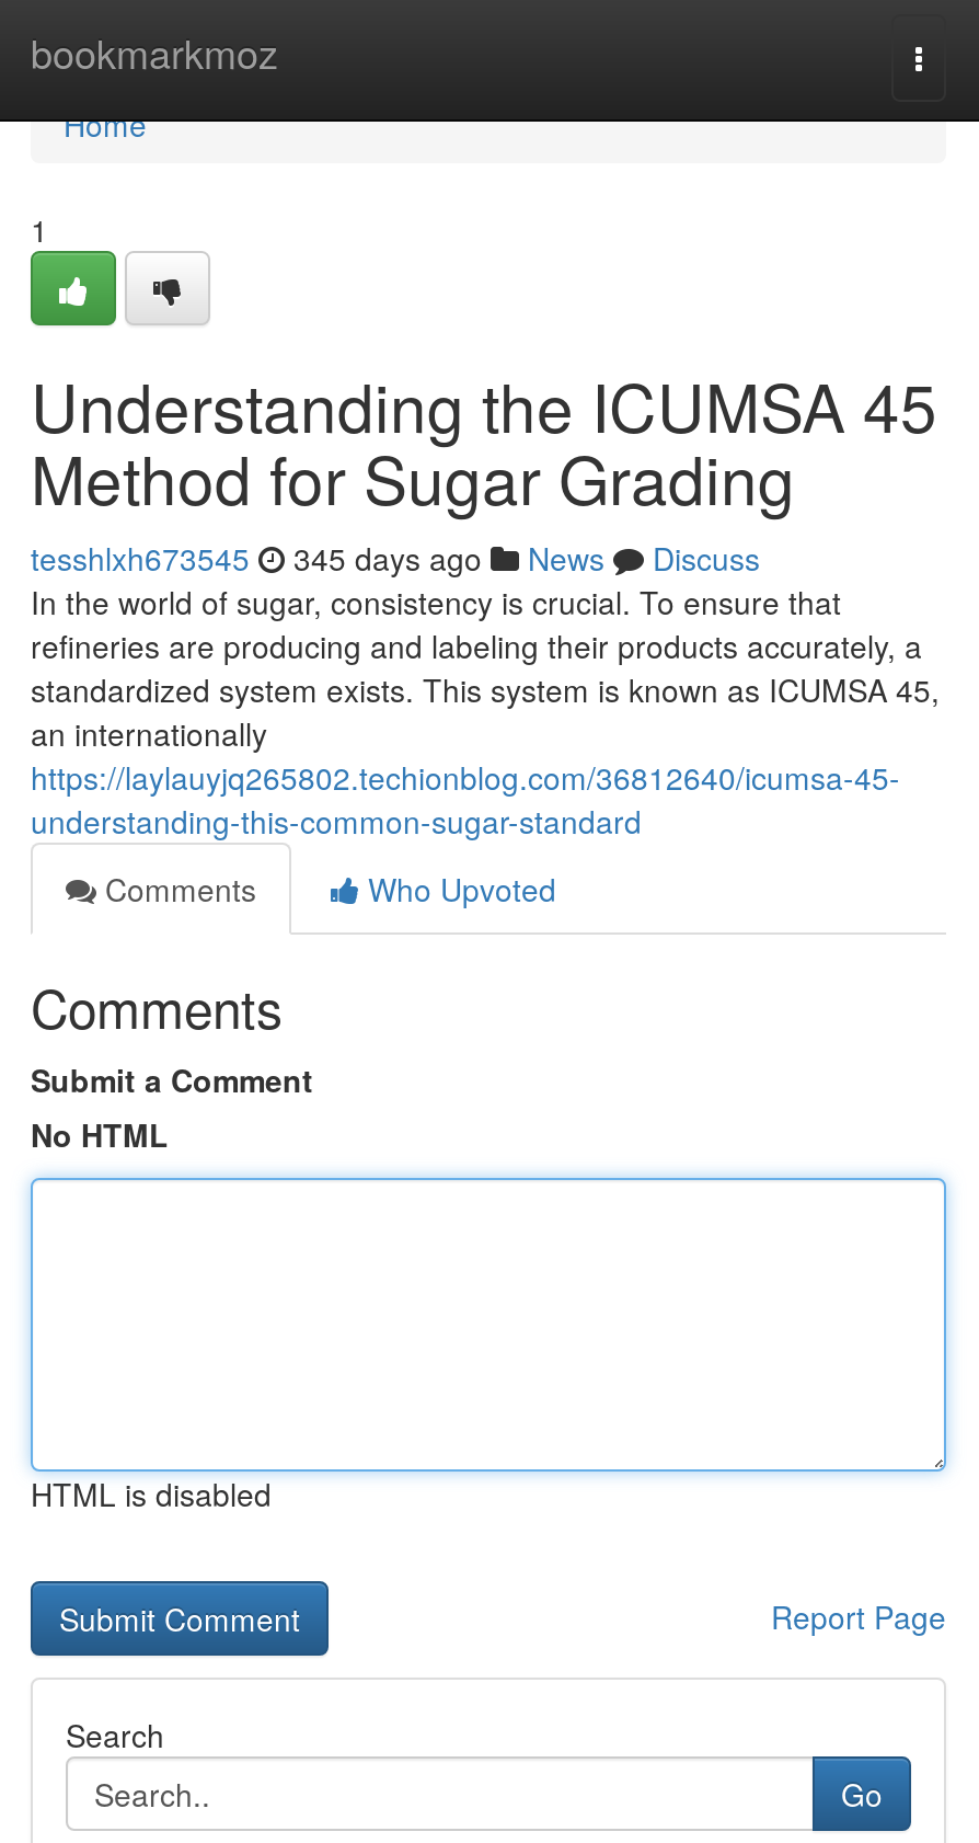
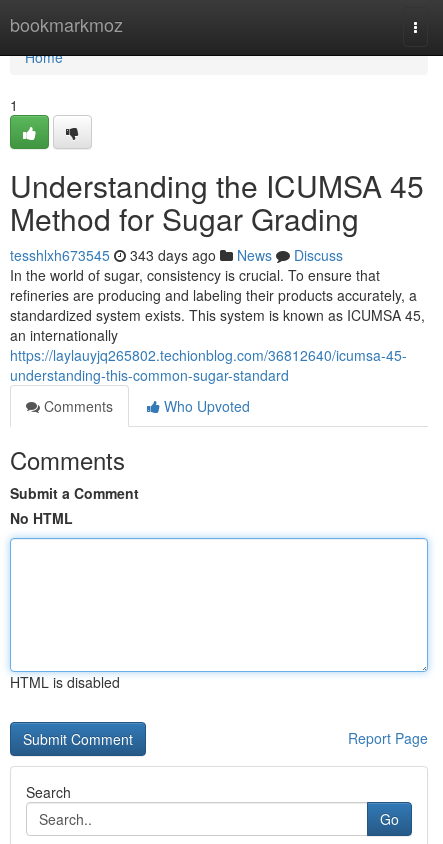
[31,536,760,580] tesshlxh673545 345 days ago News Discuss -> [10,245,343,265] tesshlxh673545 343 days ago News Discuss

